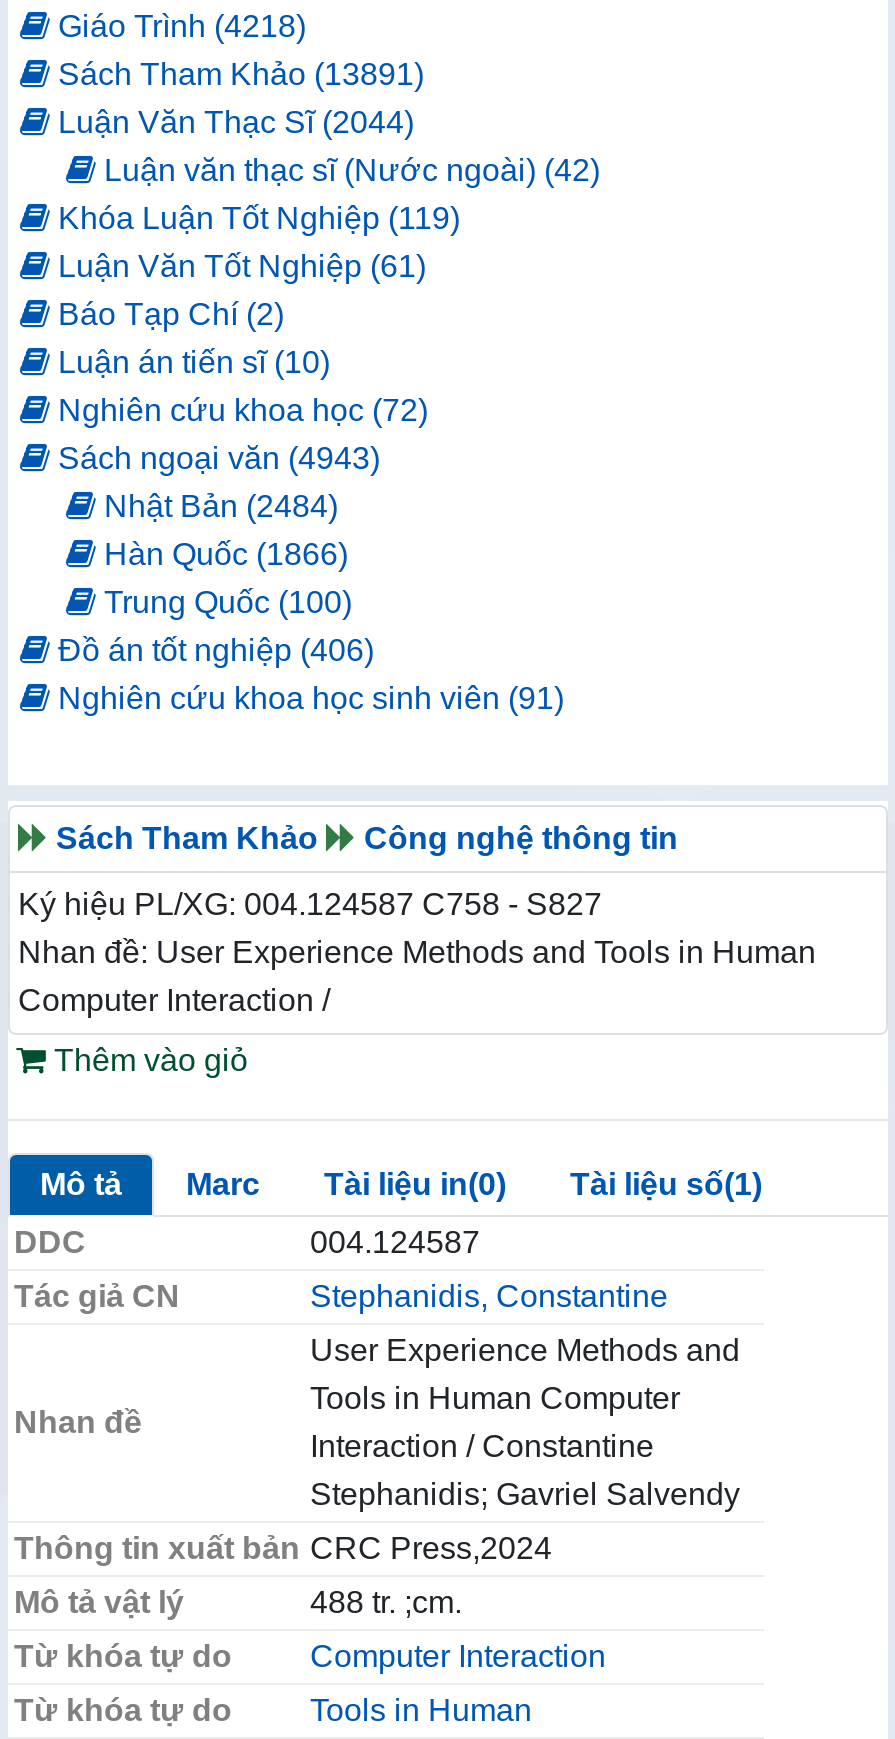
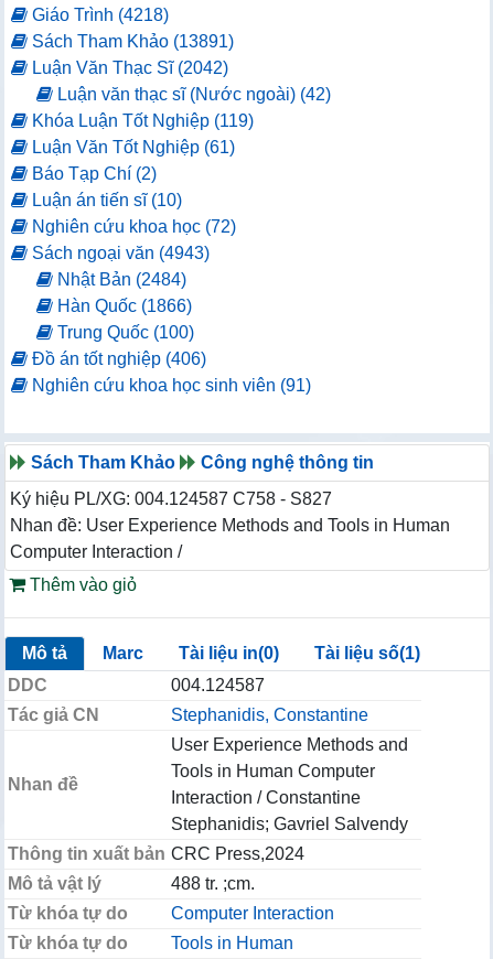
[50,105,414,139] Luận Văn Thạc Sĩ (2044) -> [28,58,228,77] Luận Văn Thạc Sĩ (2042)

